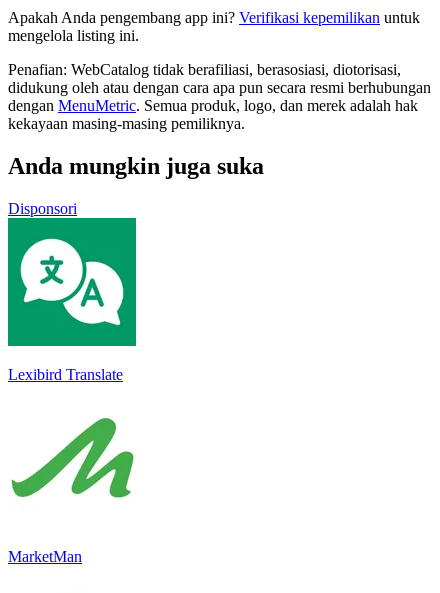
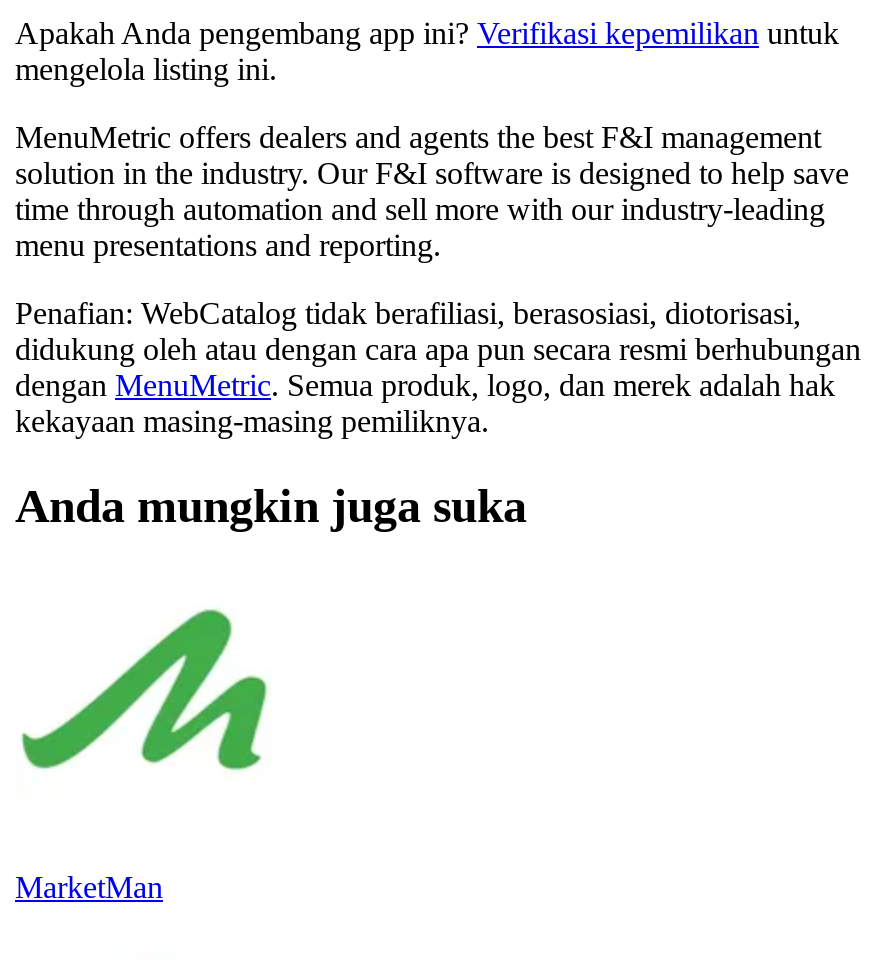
none -> [15,120,849,262] MenuMetric offers dealers and agents the best F&I management | solution in the industry. Our F&I software is designed to help save | time through automation and sell more with our industry-leading | menu presentations and reporting.
moved [8,61,431,179] -> [15,296,861,532]: Penafian: WebCatalog tidak berafiliasi, berasosiasi, diotorisasi, | didukung oleh atau dengan cara apa pun secara resmi berhubungan | dengan MenuMetric. Semua produk, logo, dan merek adalah hak | kekayaan masing-masing pemiliknya. | Anda mungkin juga suka
[8,200,77,217] Disponsori -> none
[7,251,137,383] [image] | Lexibird Translate -> none

